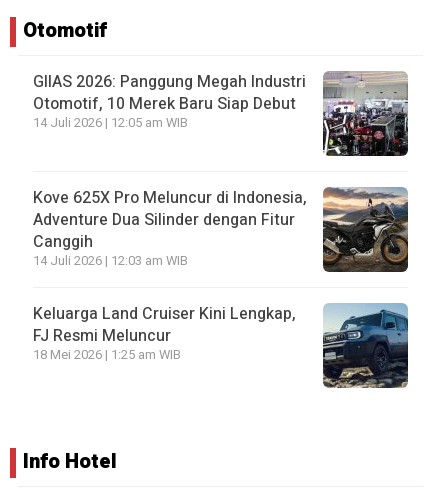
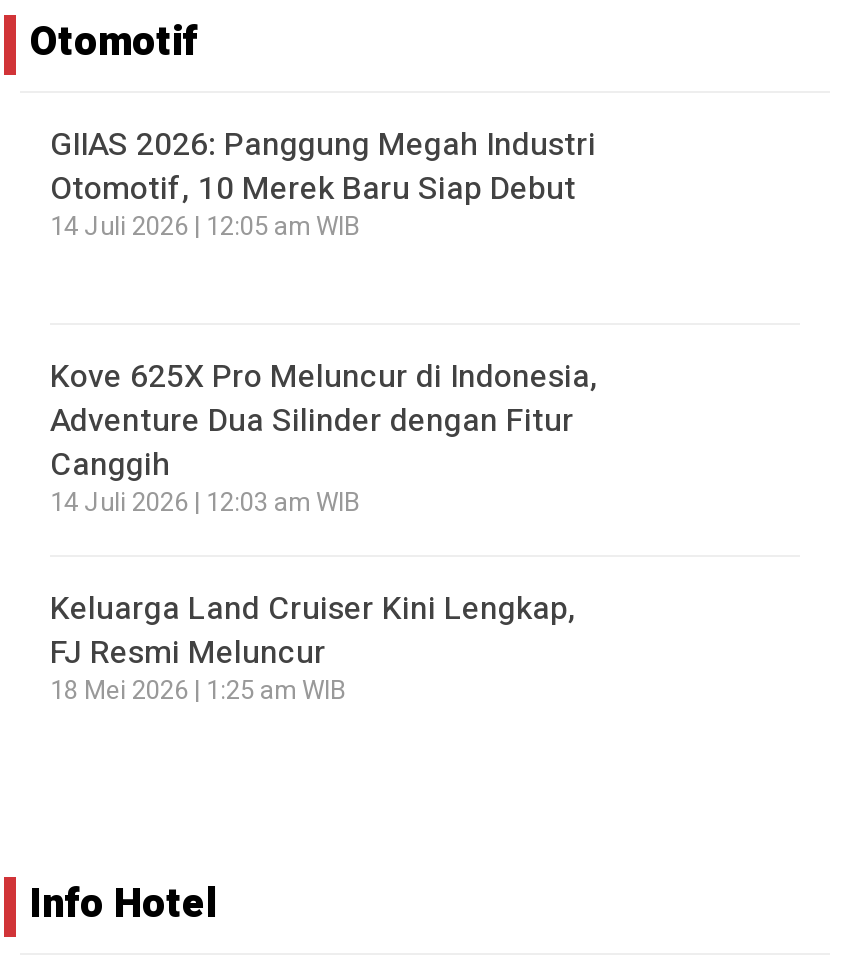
[322,70,409,157] [image] -> none
[322,186,409,273] [image] -> none
[322,302,409,389] [image] -> none

